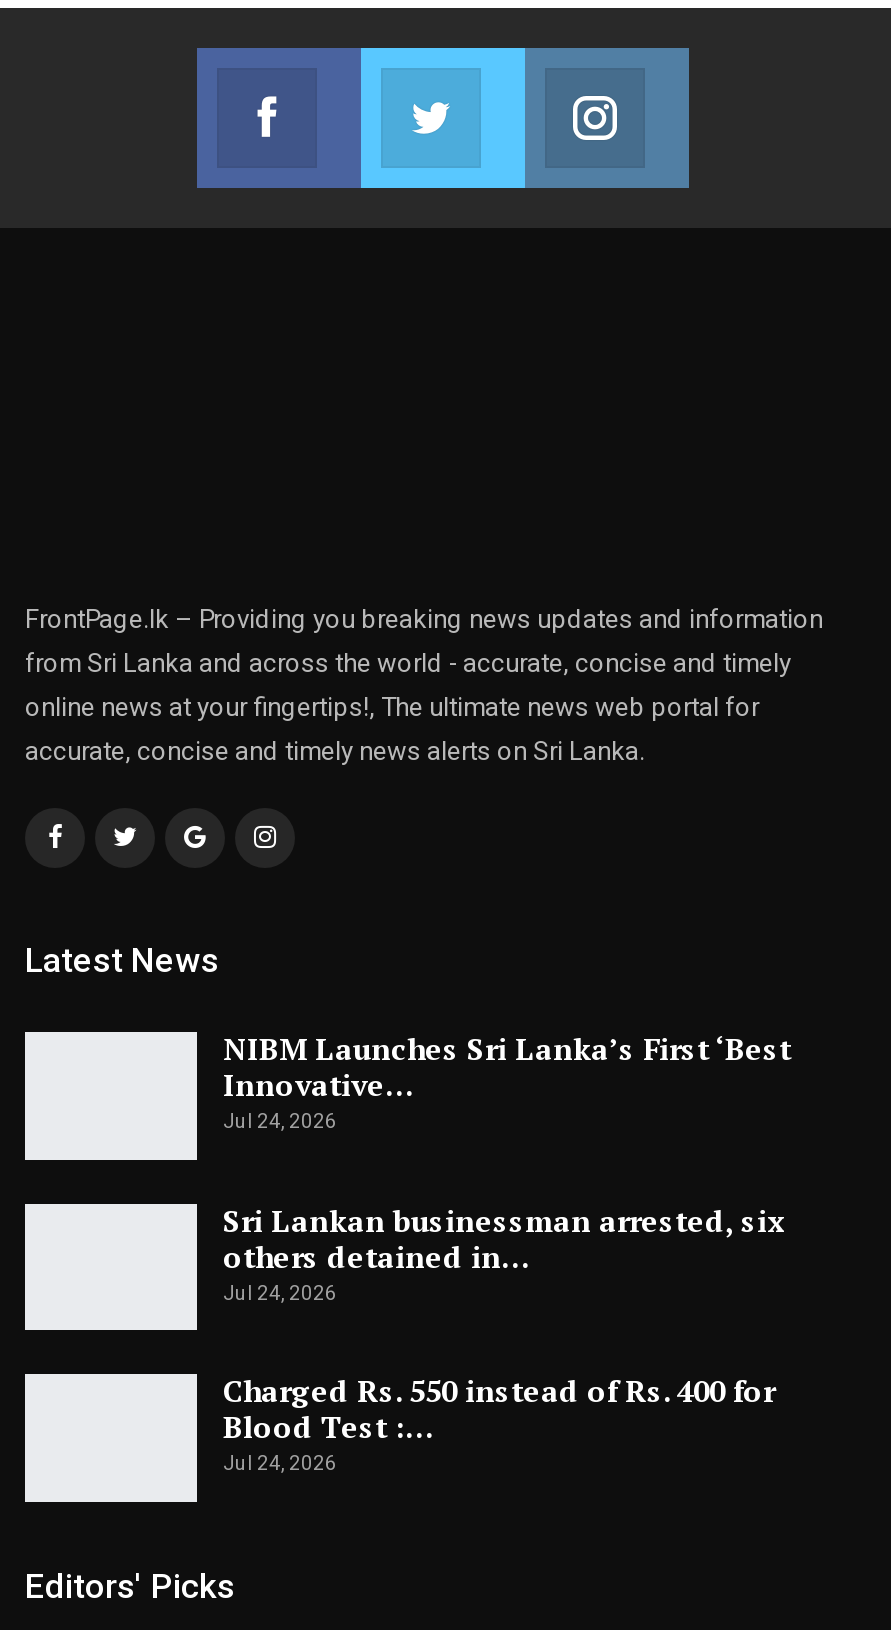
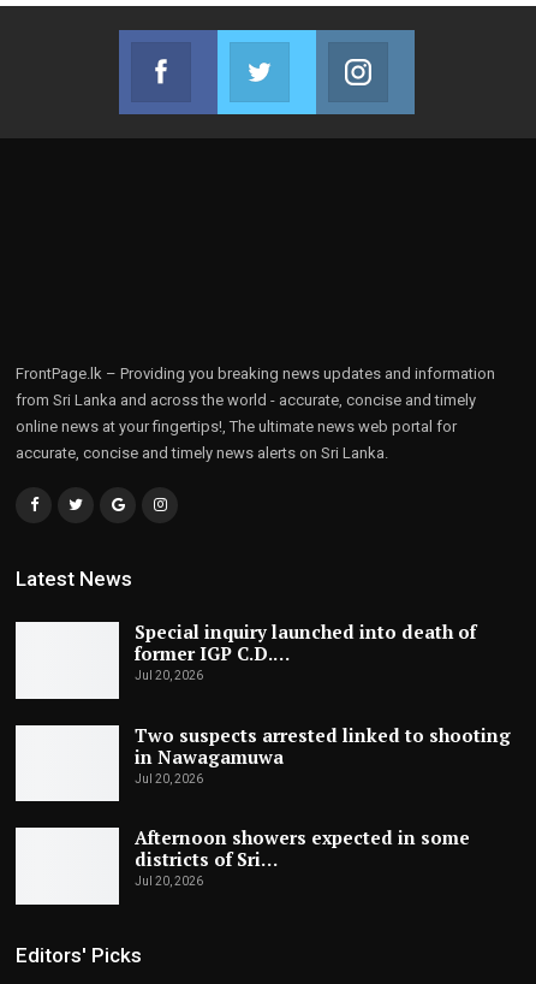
[223,1028,791,1132] NIBM Launches Sri Lanka’s First ‘Best | Innovative… | Jul 24, 2026 -> [135,620,476,682] Special inquiry launched into death of | former IGP C.D.… | Jul 20, 2026
[223,1200,783,1304] Sri Lankan businessman arrested, six | others detained in… | Jul 24, 2026 -> [135,723,511,785] Two suspects arrested linked to shooting | in Nawagamuwa | Jul 20, 2026
[223,1371,775,1475] Charged Rs. 550 instead of Rs. 400 for | Blood Test :… | Jul 24, 2026 -> [135,826,470,888] Afternoon showers expected in some | districts of Sri… | Jul 20, 2026

